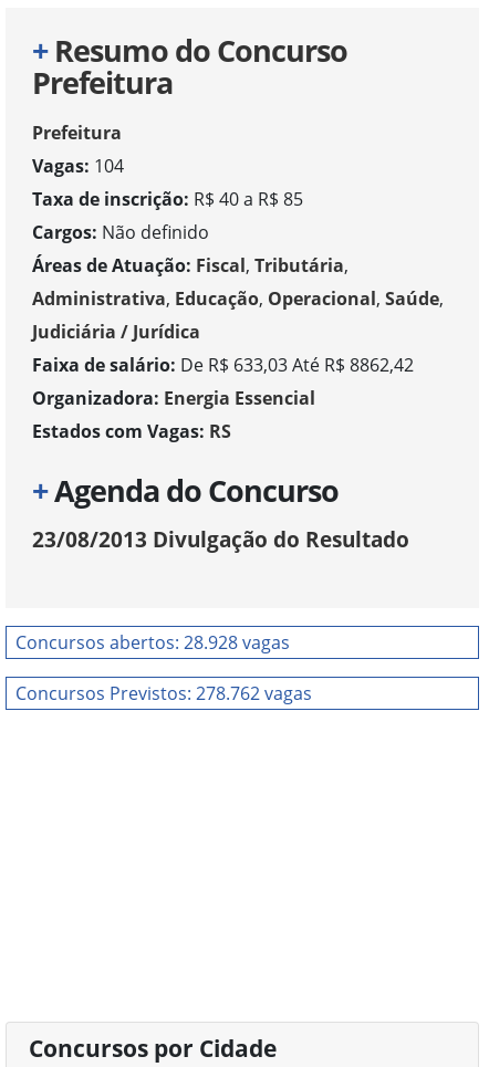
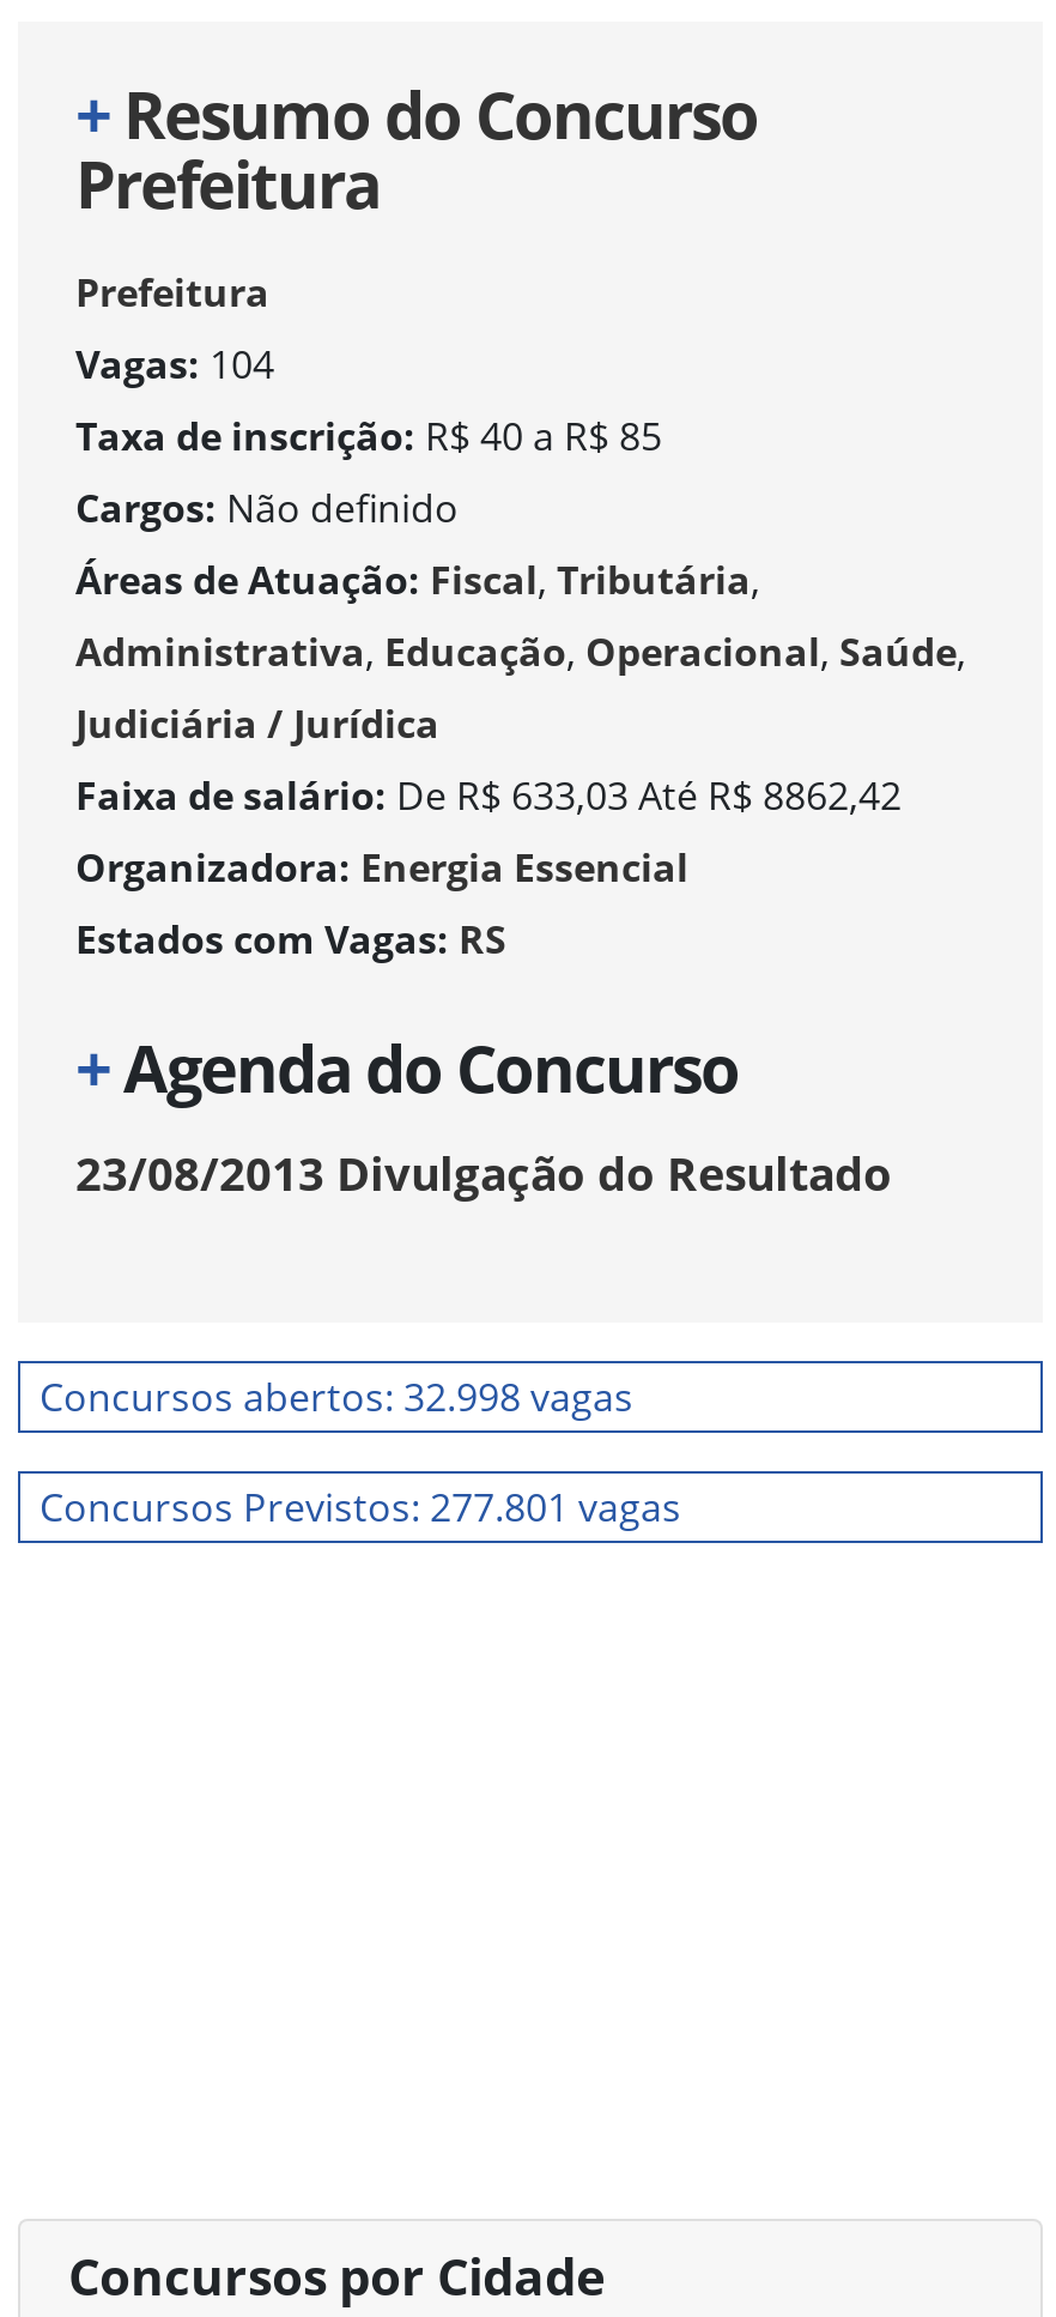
[15,630,290,655] Concursos abertos: 28.928 vagas -> [40,1371,633,1423] Concursos abertos: 32.998 vagas
[15,681,312,705] Concursos Previstos: 278.762 vagas -> [40,1481,681,1533] Concursos Previstos: 277.801 vagas

